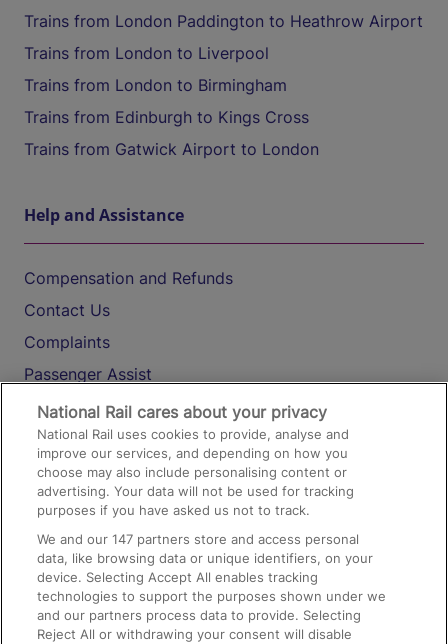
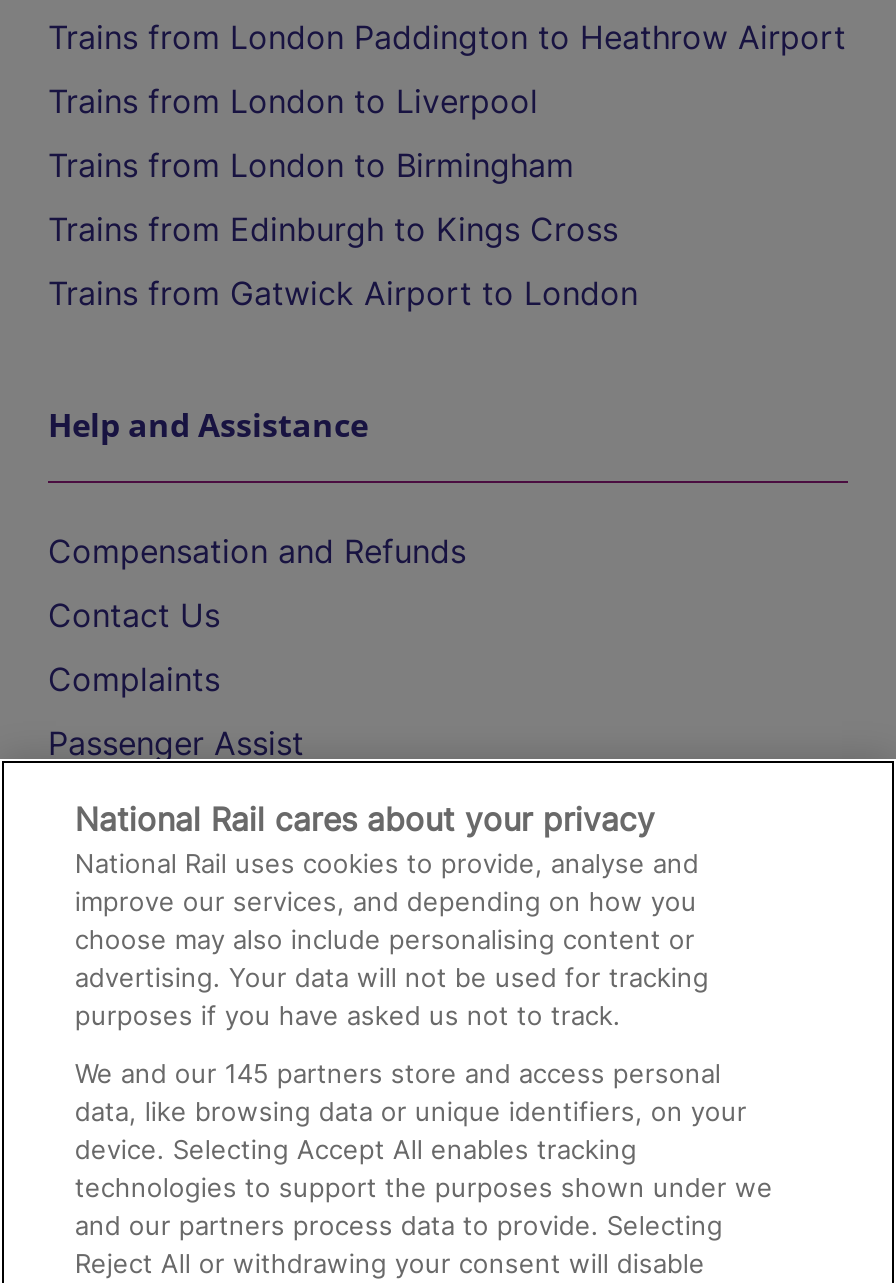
[37,531,359,547] We and our 147 partners store and access personal -> [75,1057,721,1089] We and our 145 partners store and access personal

